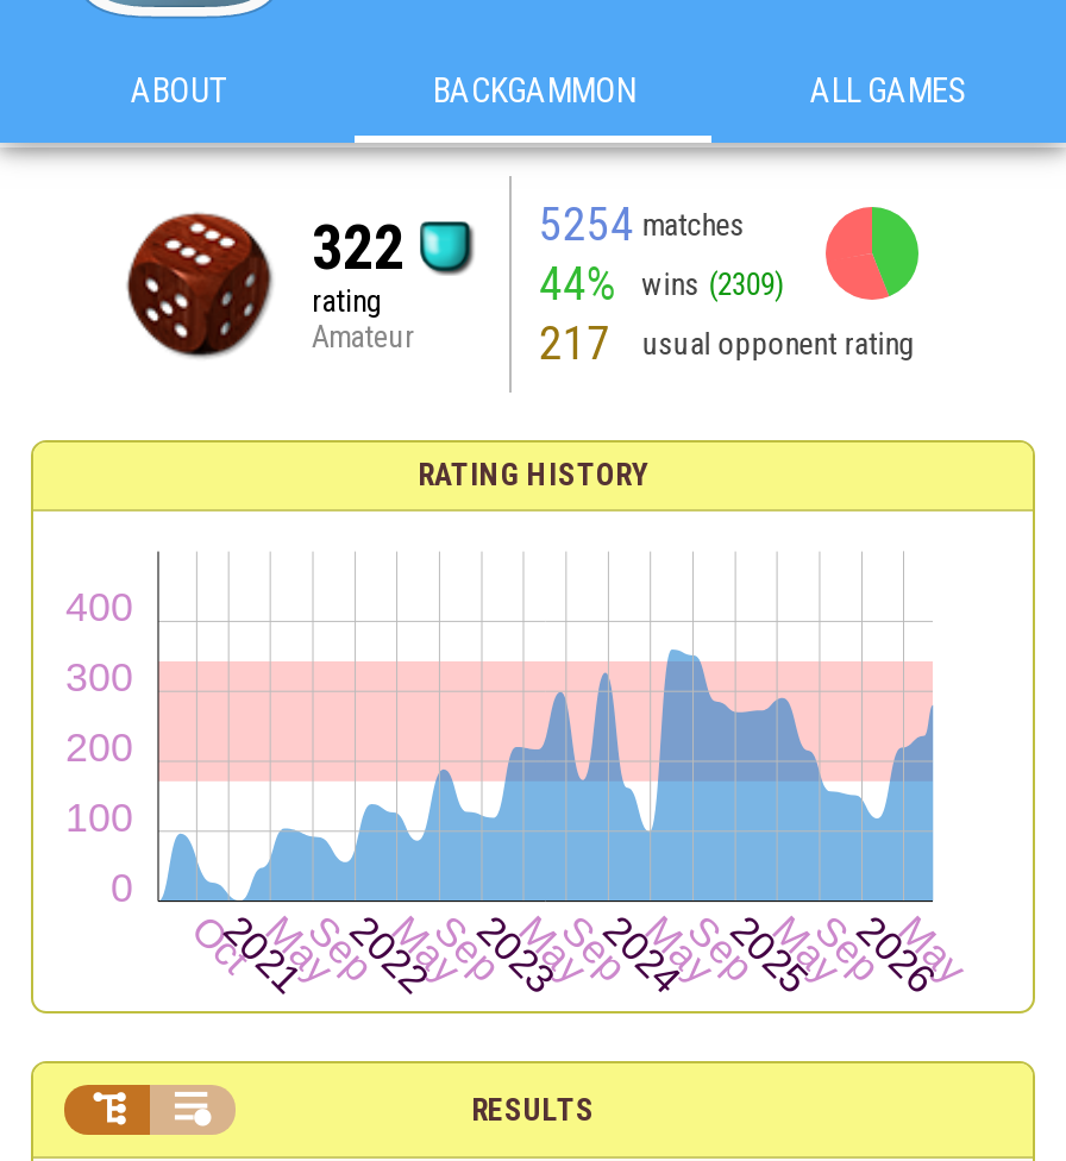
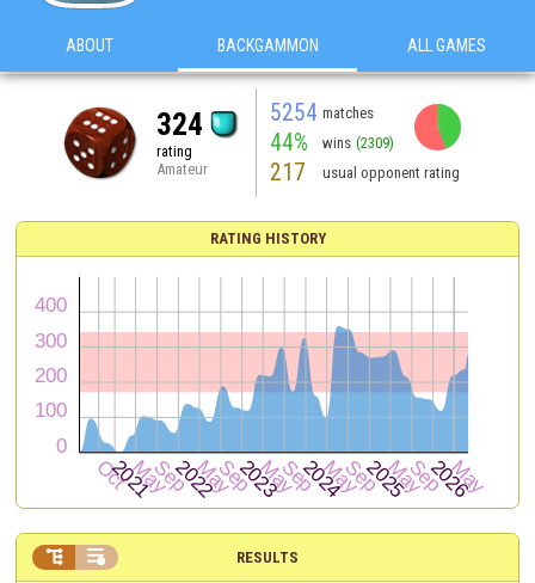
[312,211,405,282] 322 -> [156,106,203,142] 324

